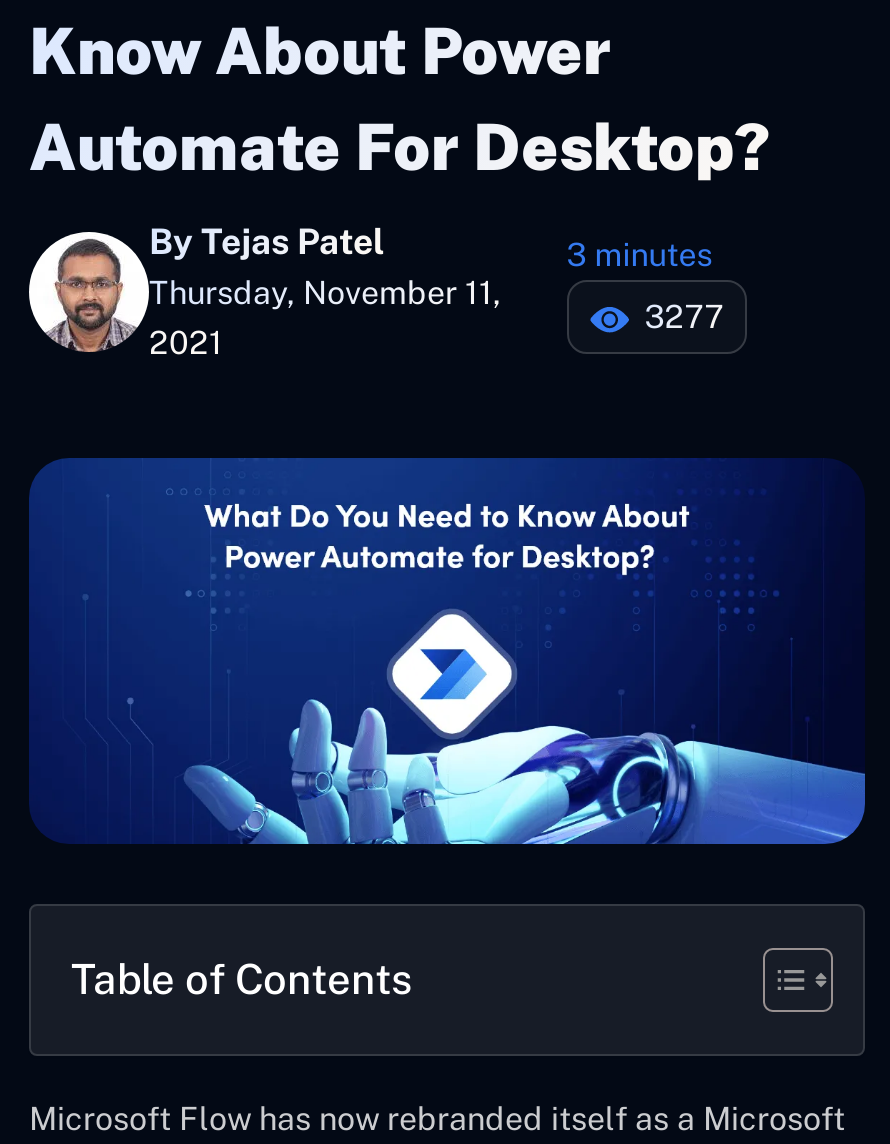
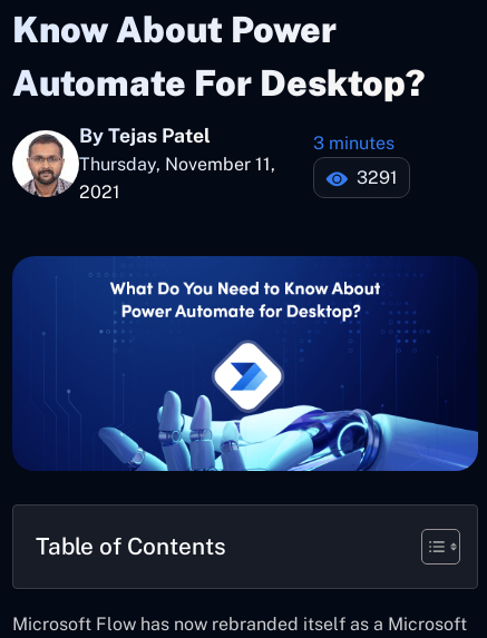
[636,298,724,336] 3277 -> [353,167,398,188] 3291

